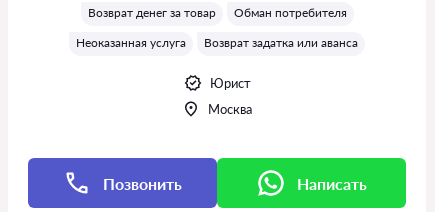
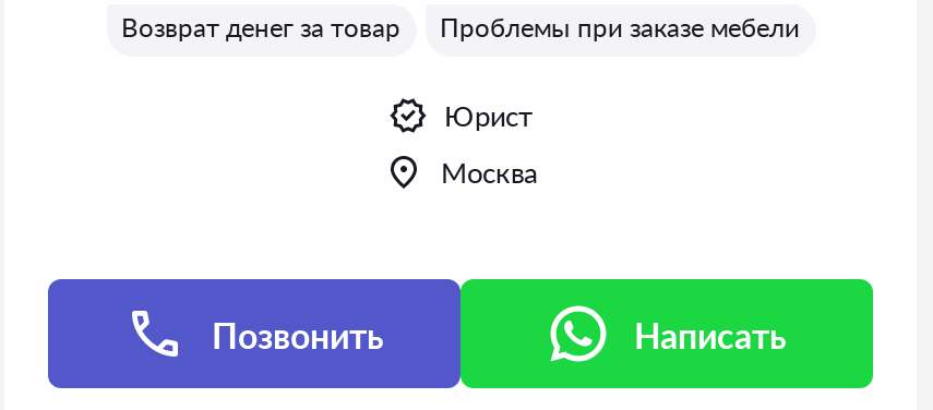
[76,5,358,50] Обман потребителя | Неоказанная услуга | Возврат задатка или аванса -> [440,11,800,44] Проблемы при заказе мебели

